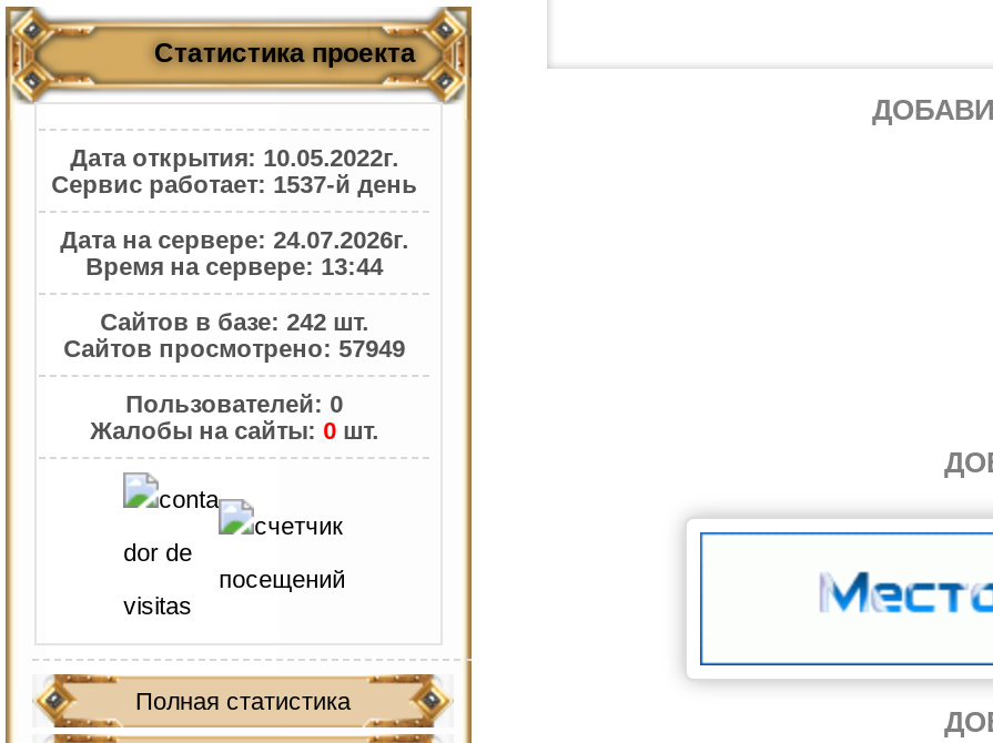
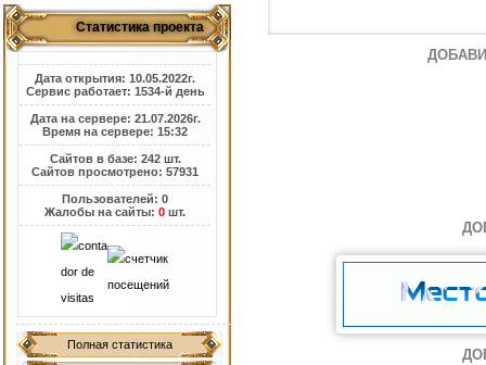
[51,171,417,197] Сервис работает: 1537-й день -> [26,85,205,98] Сервис работает: 1534-й день
[60,226,409,253] Дата на сервере: 24.07.2026г. -> [30,112,200,125] Дата на сервере: 21.07.2026г.
[86,253,383,279] Время на сервере: 13:44 -> [42,125,188,138] Время на сервере: 15:32
[63,335,405,362] Сайтов просмотрено: 57949 -> [32,165,199,178] Сайтов просмотрено: 57931

